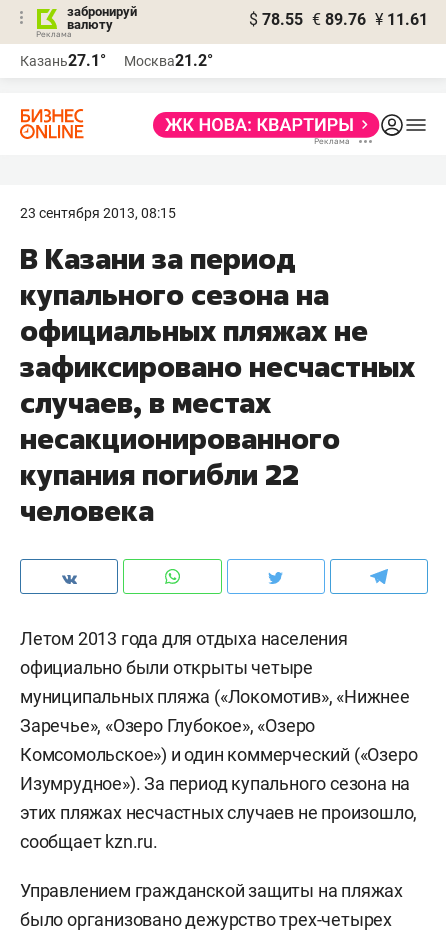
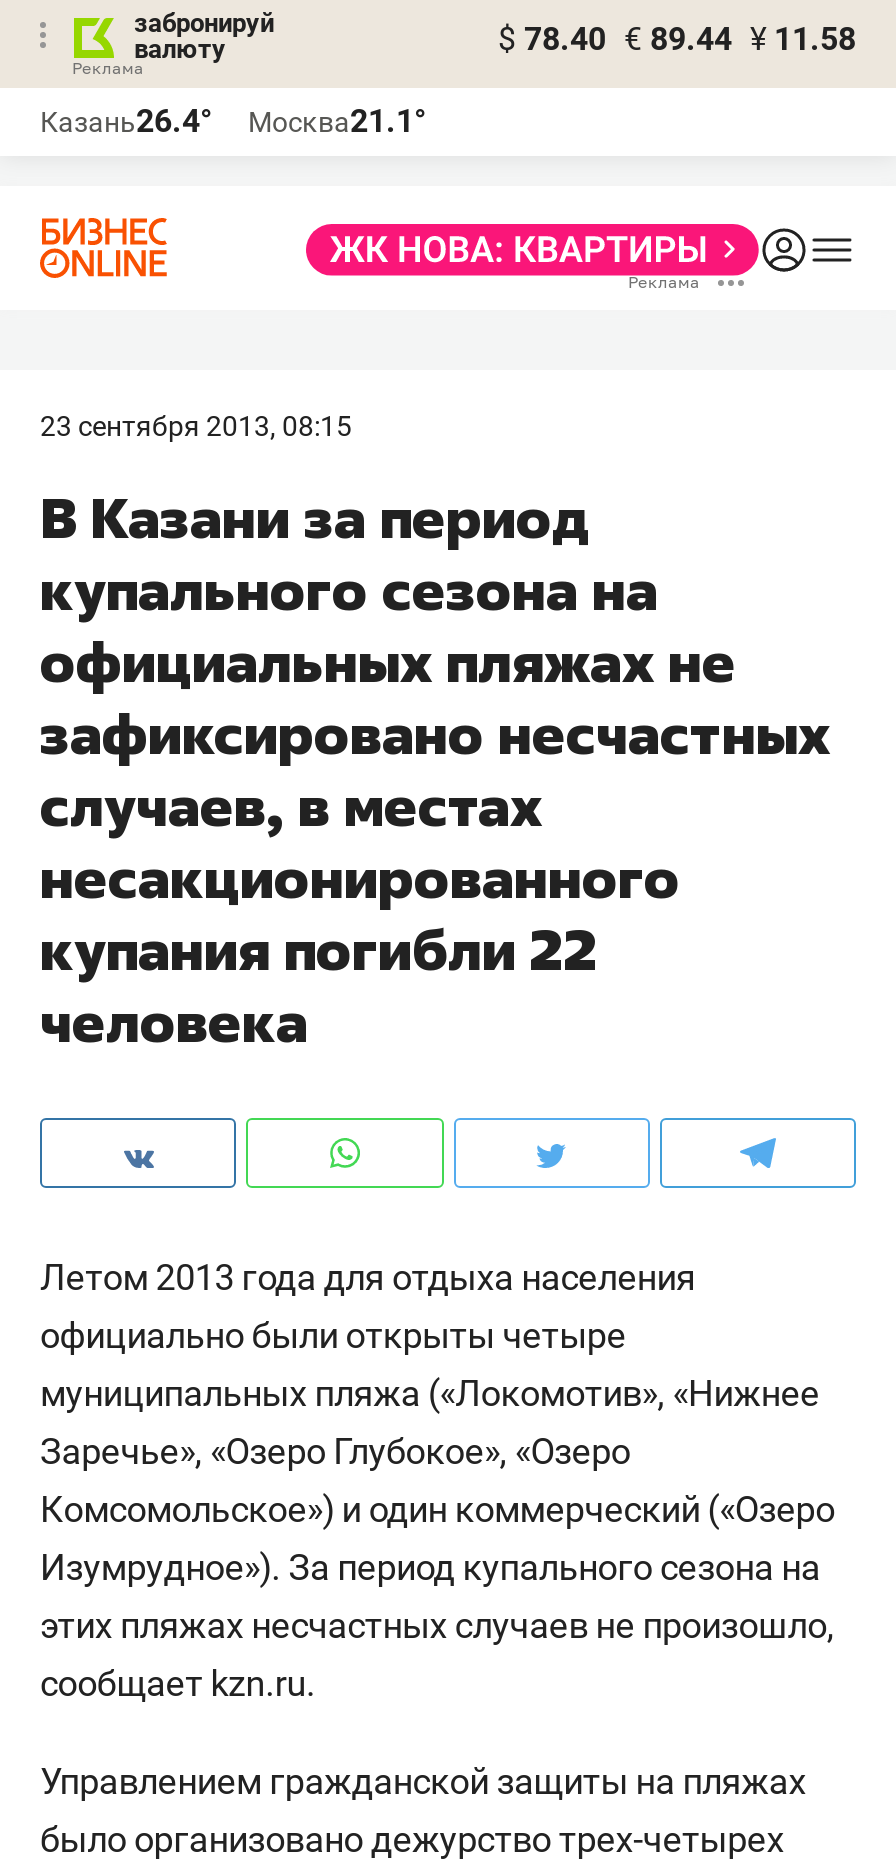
[249,10,428,29] $ 78.55 € 89.76 ¥ 11.61 -> [498,20,856,58] $ 78.40 € 89.44 ¥ 11.58
[20,51,106,70] Казань27.1° -> [40,102,212,140] Казань26.4°
[124,51,213,70] Москва21.2° -> [248,102,426,140] Москва21.1°

